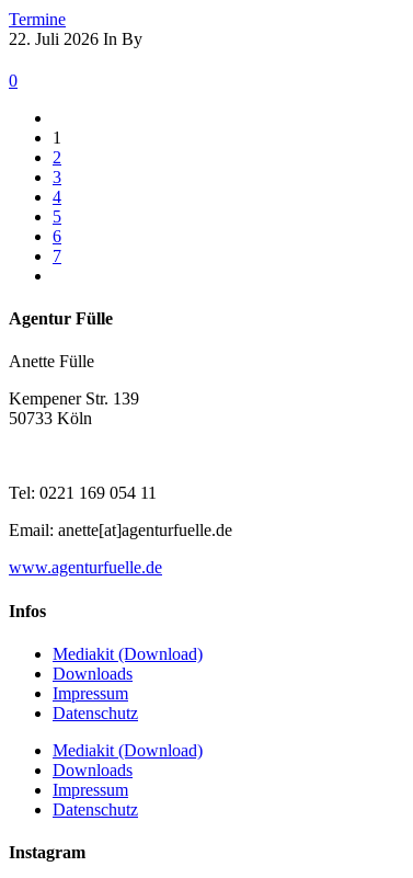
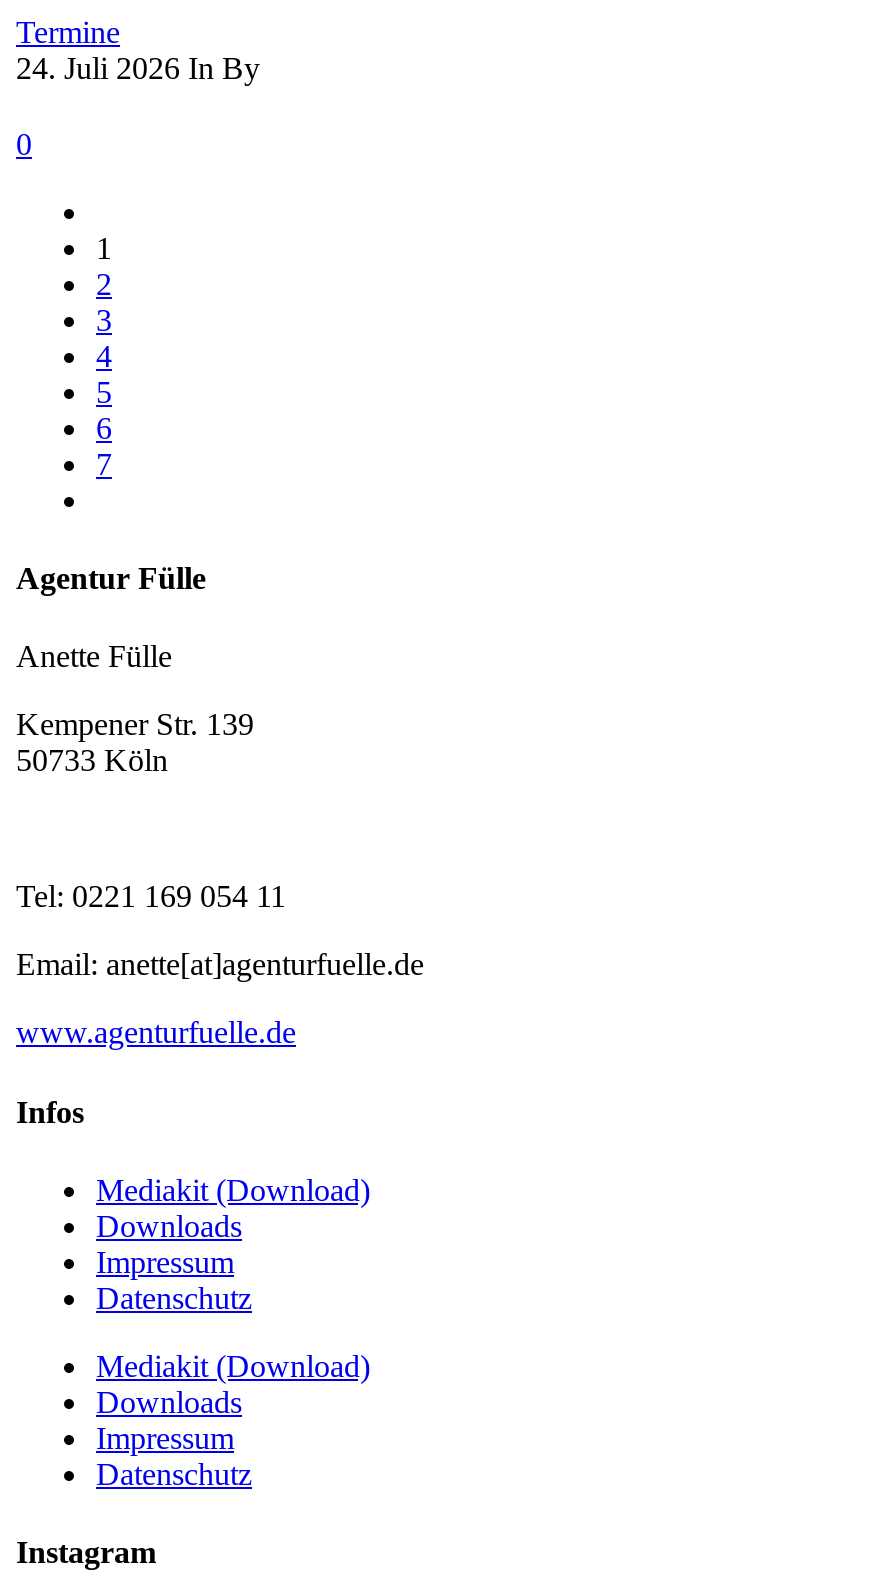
[9,29,142,48] 22. Juli 2026 In By -> [16,51,260,85] 24. Juli 2026 In By

